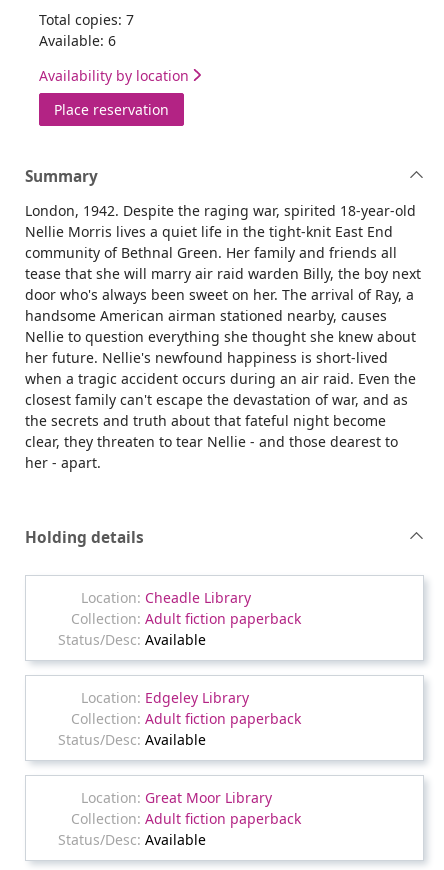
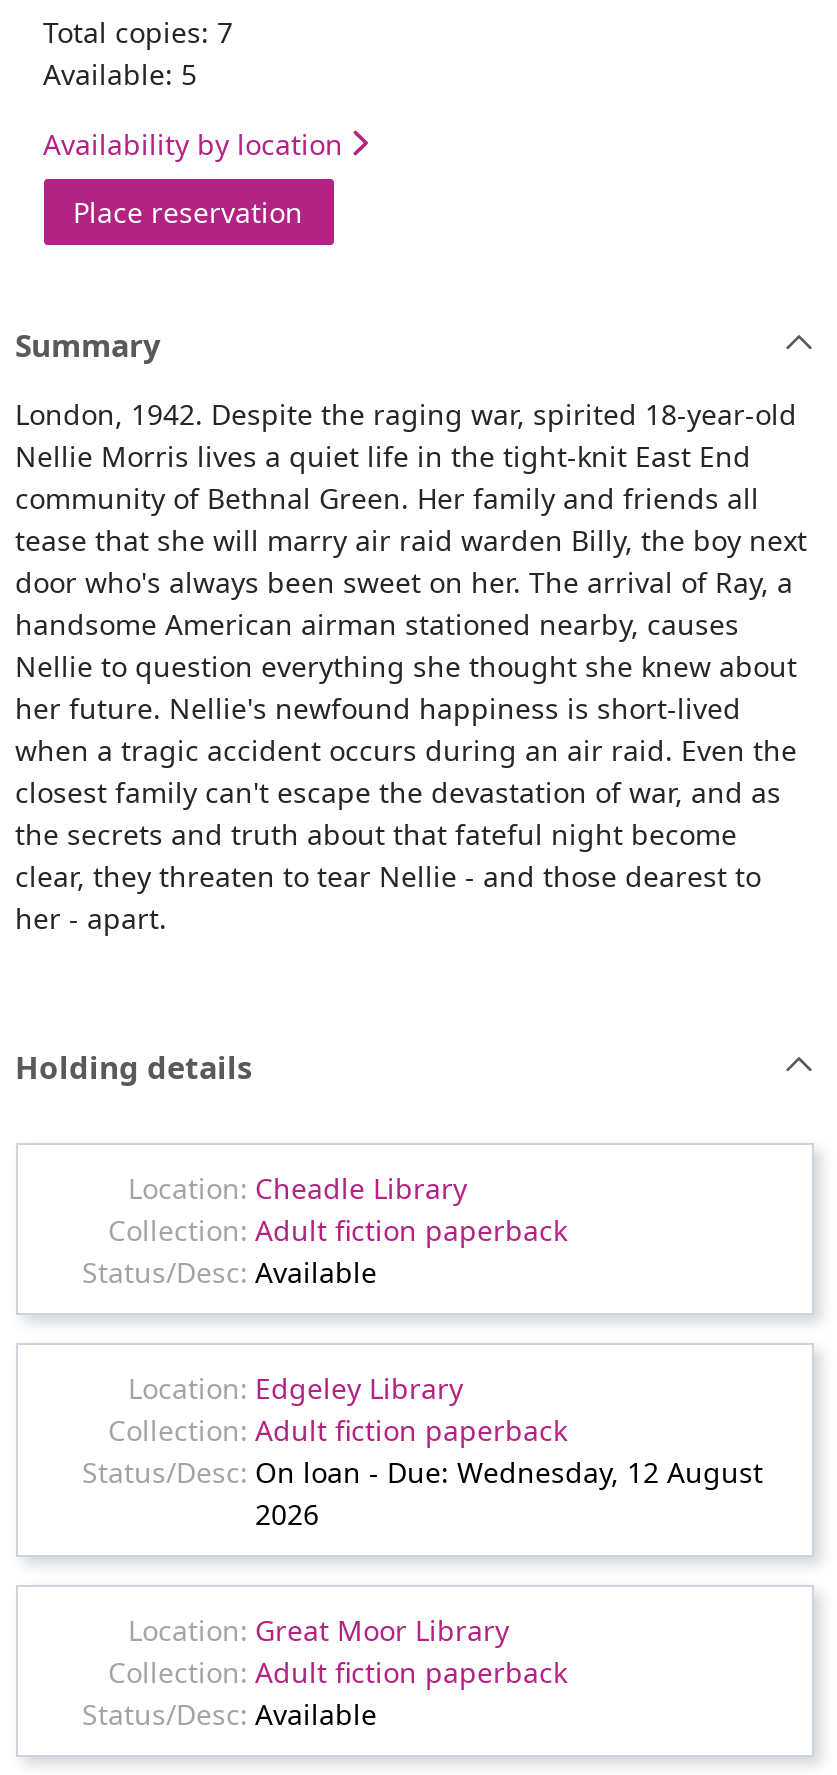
[38,30,115,49] Available: 6 -> [43,54,197,92] Available: 5
[144,729,205,748] Available -> [255,1452,763,1532] On loan - Due: Wednesday, 12 August | 2026

